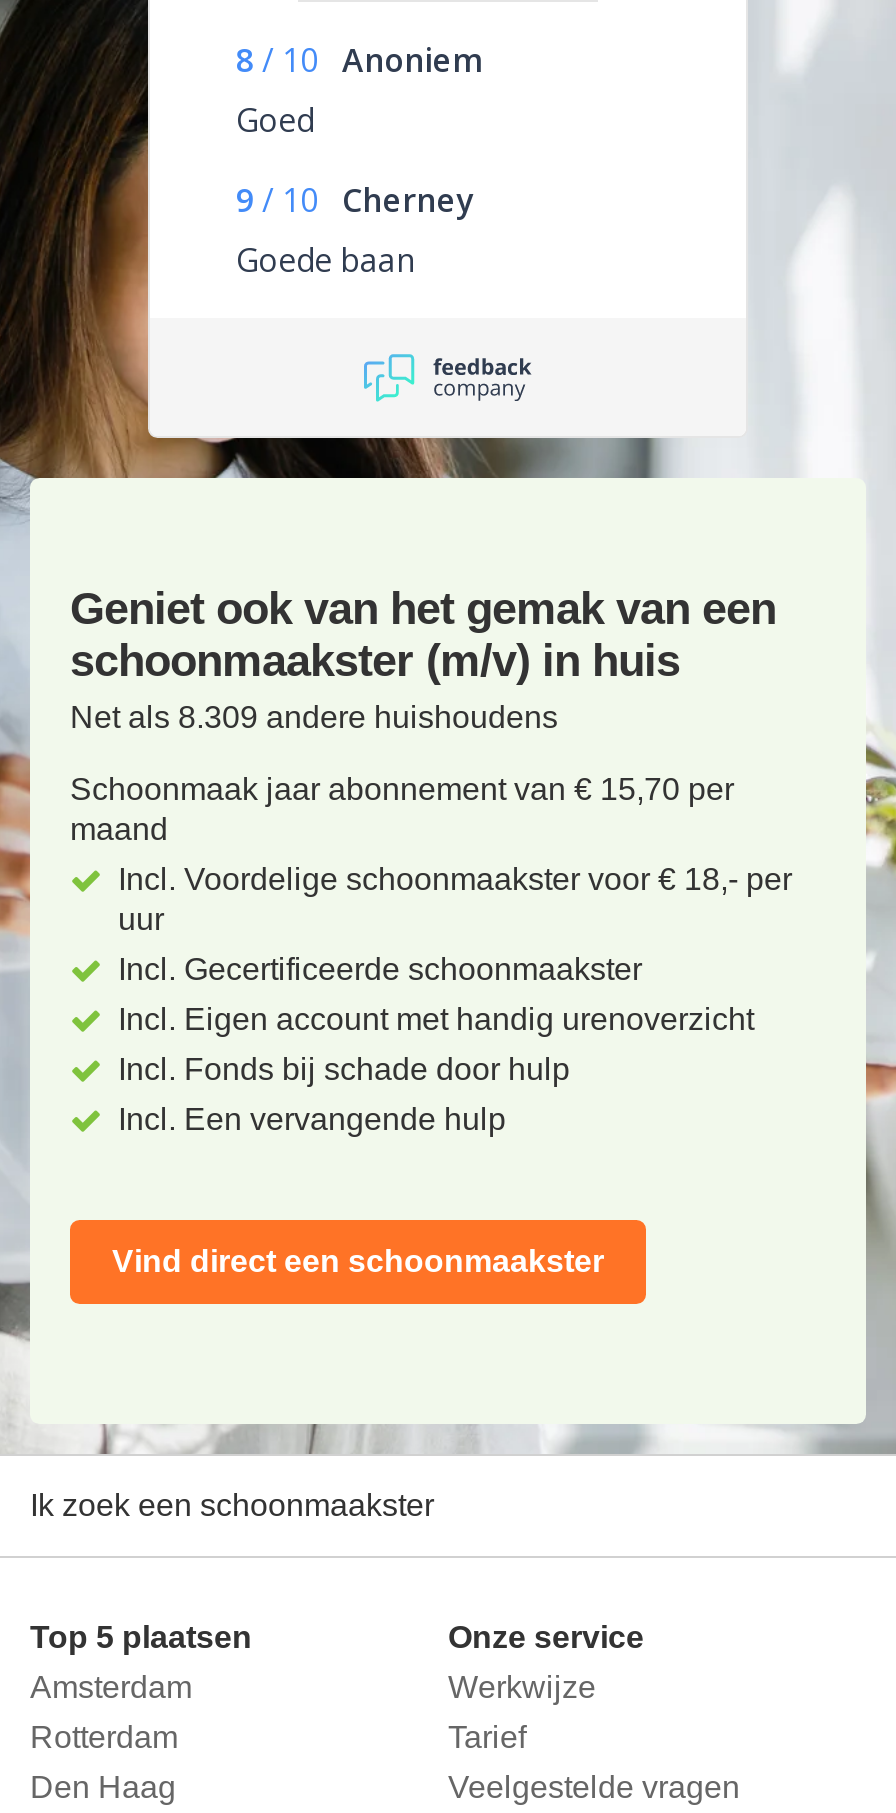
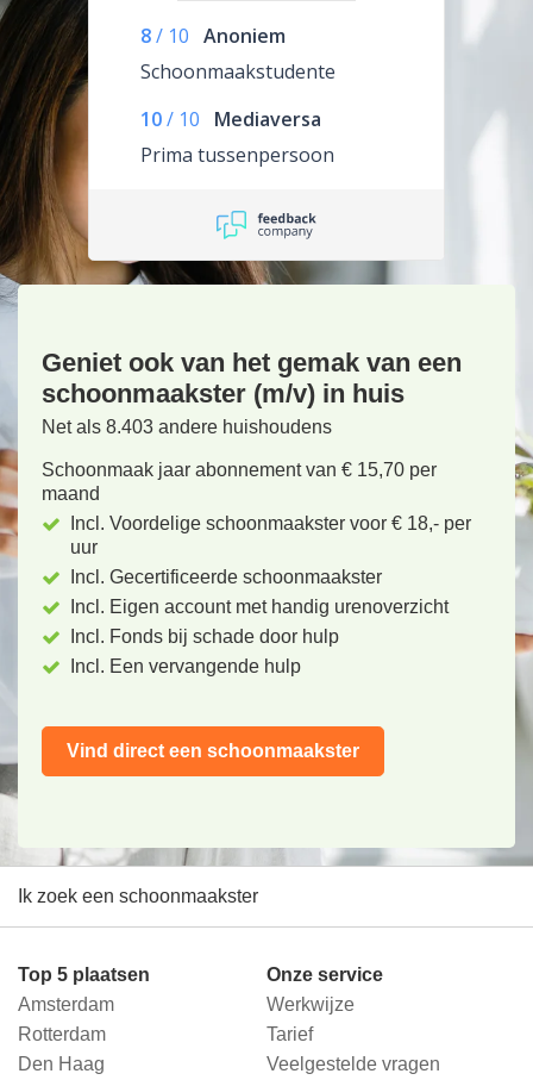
[236,99,314,143] Goed -> [140,59,336,85] Schoonmaakstudente
[236,179,474,283] 9 / 10 Cherney | Goede baan -> [140,106,334,168] 10 / 10 Mediaversa | Prima tussenpersoon
[70,701,558,735] Net als 8.309 andere huishoudens -> [42,417,332,437] Net als 8.403 andere huishoudens

